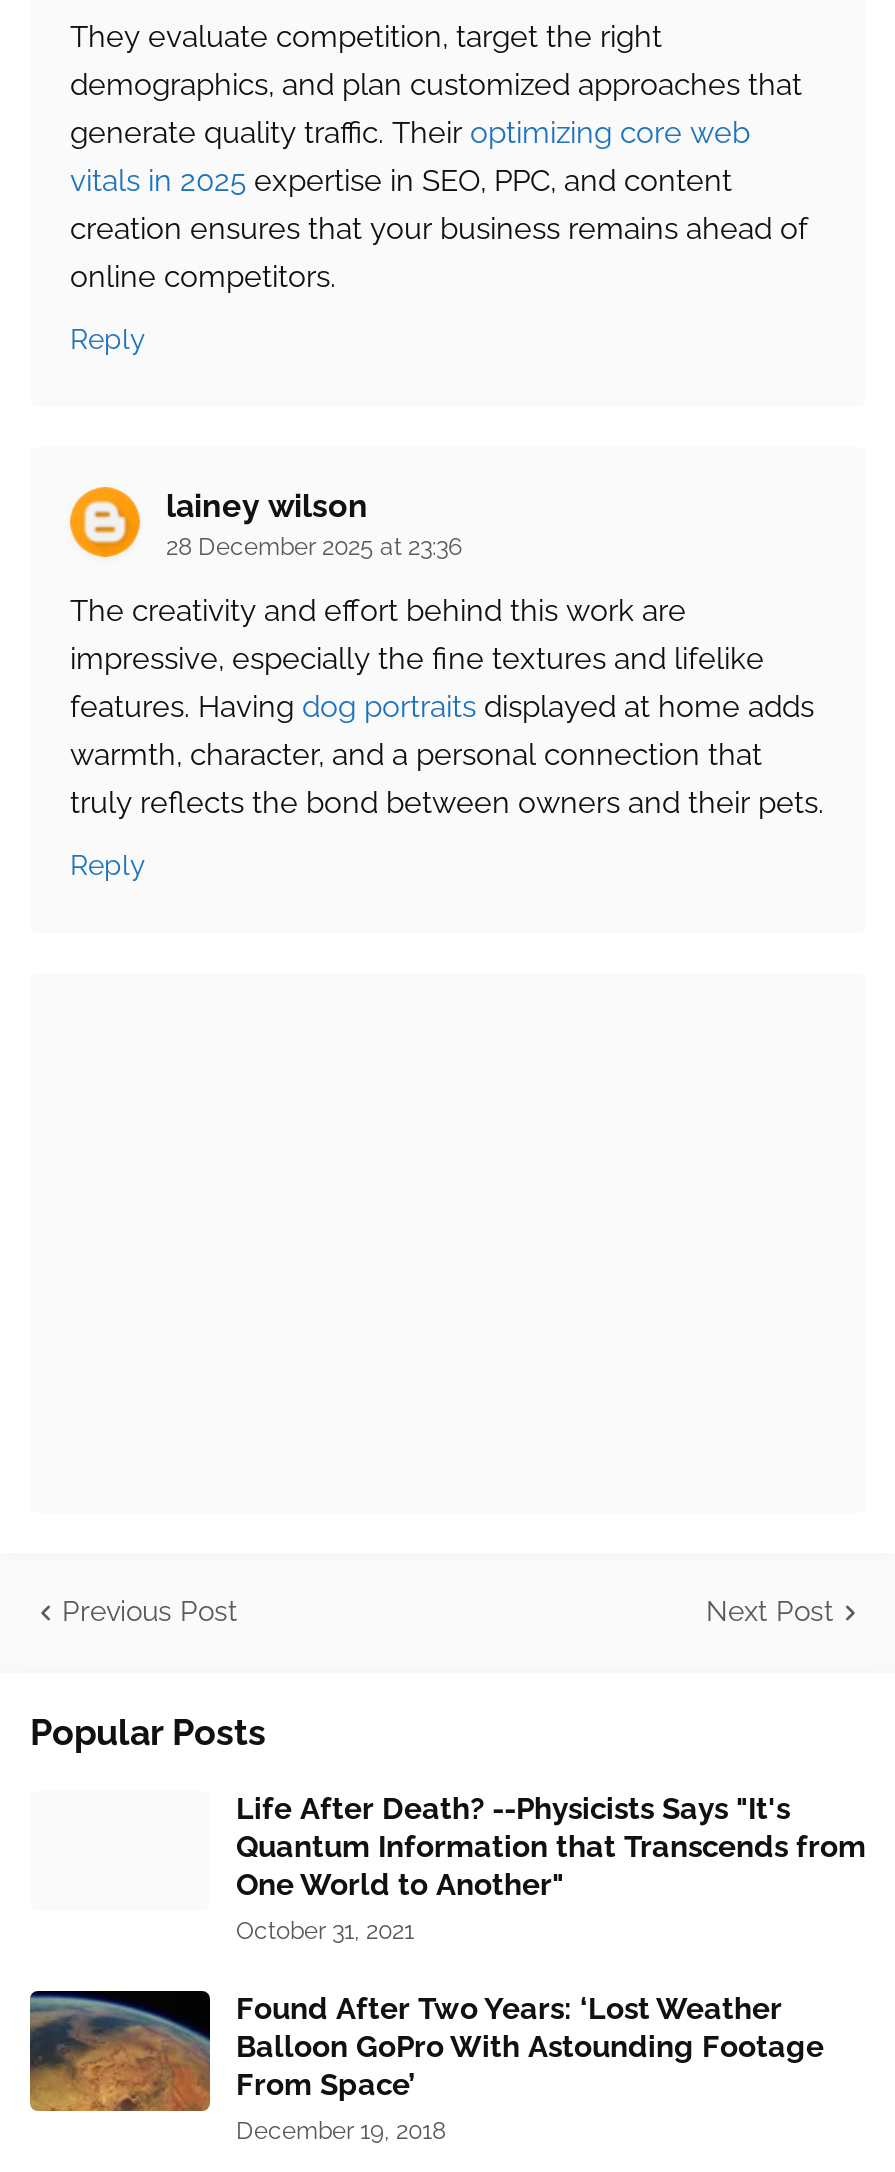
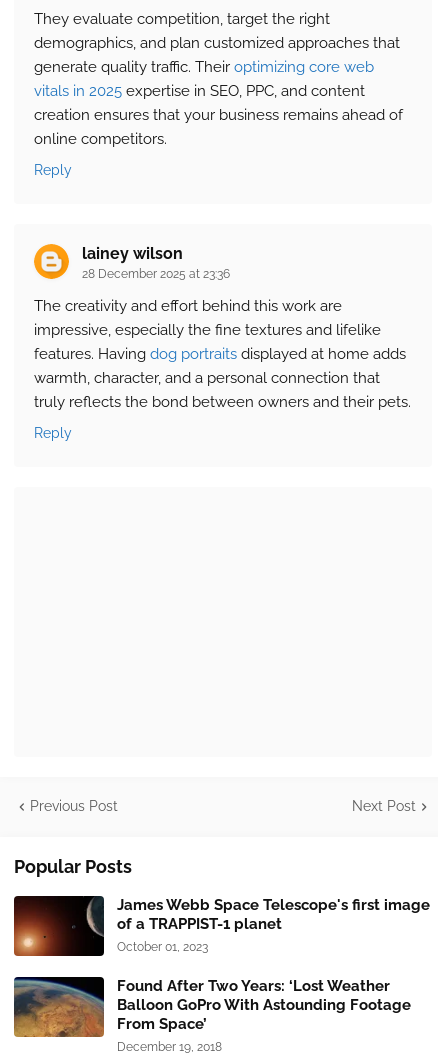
none -> [13,895,103,957] [image]
[236,1791,866,1945] Life After Death? --Physicists Says "It's | Quantum Information that Transcends from | One World to Another" | October 31, 2021 -> [117,896,430,954] James Webb Space Telescope's first image | of a TRAPPIST-1 planet | October 01, 2023

